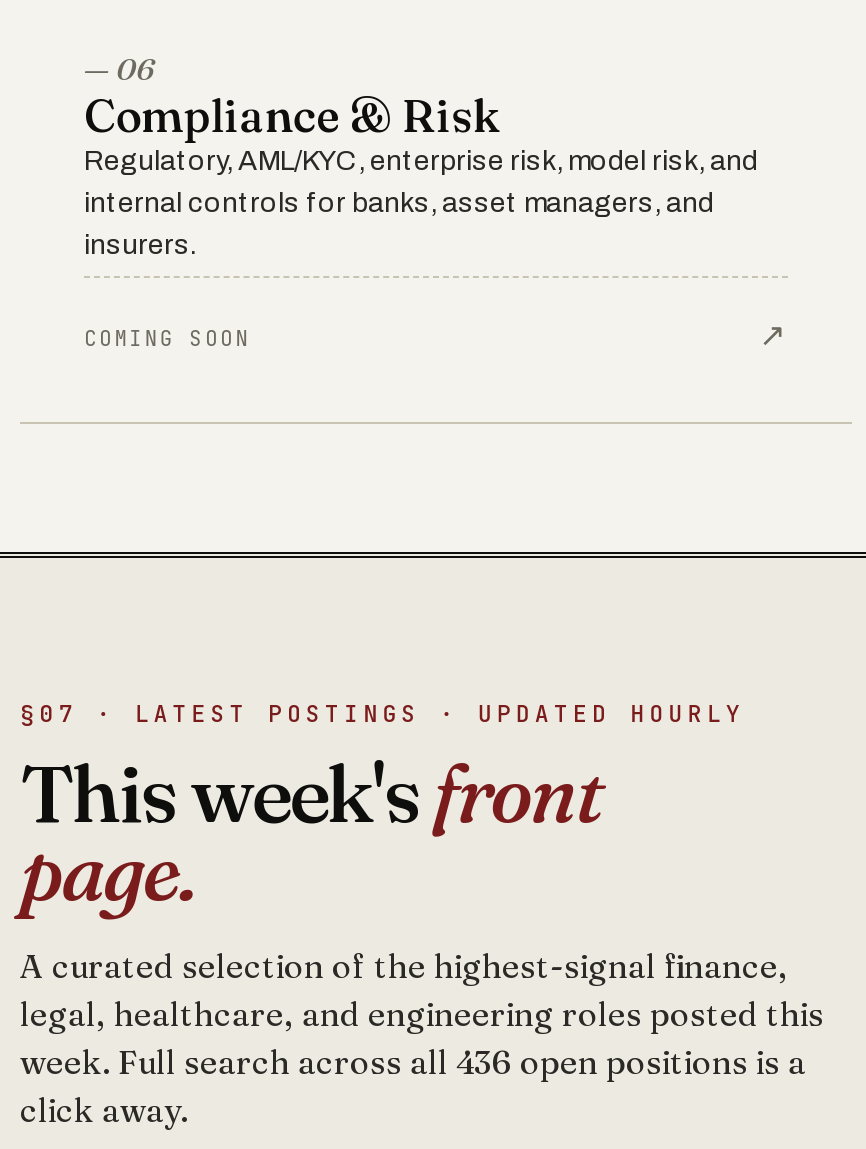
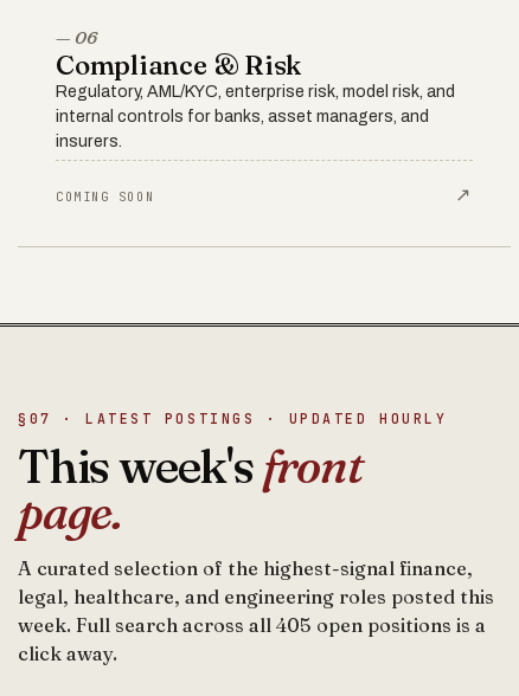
[20,1042,806,1082] week. Full search across all 436 open positions is a -> [18,613,486,637] week. Full search across all 405 open positions is a

